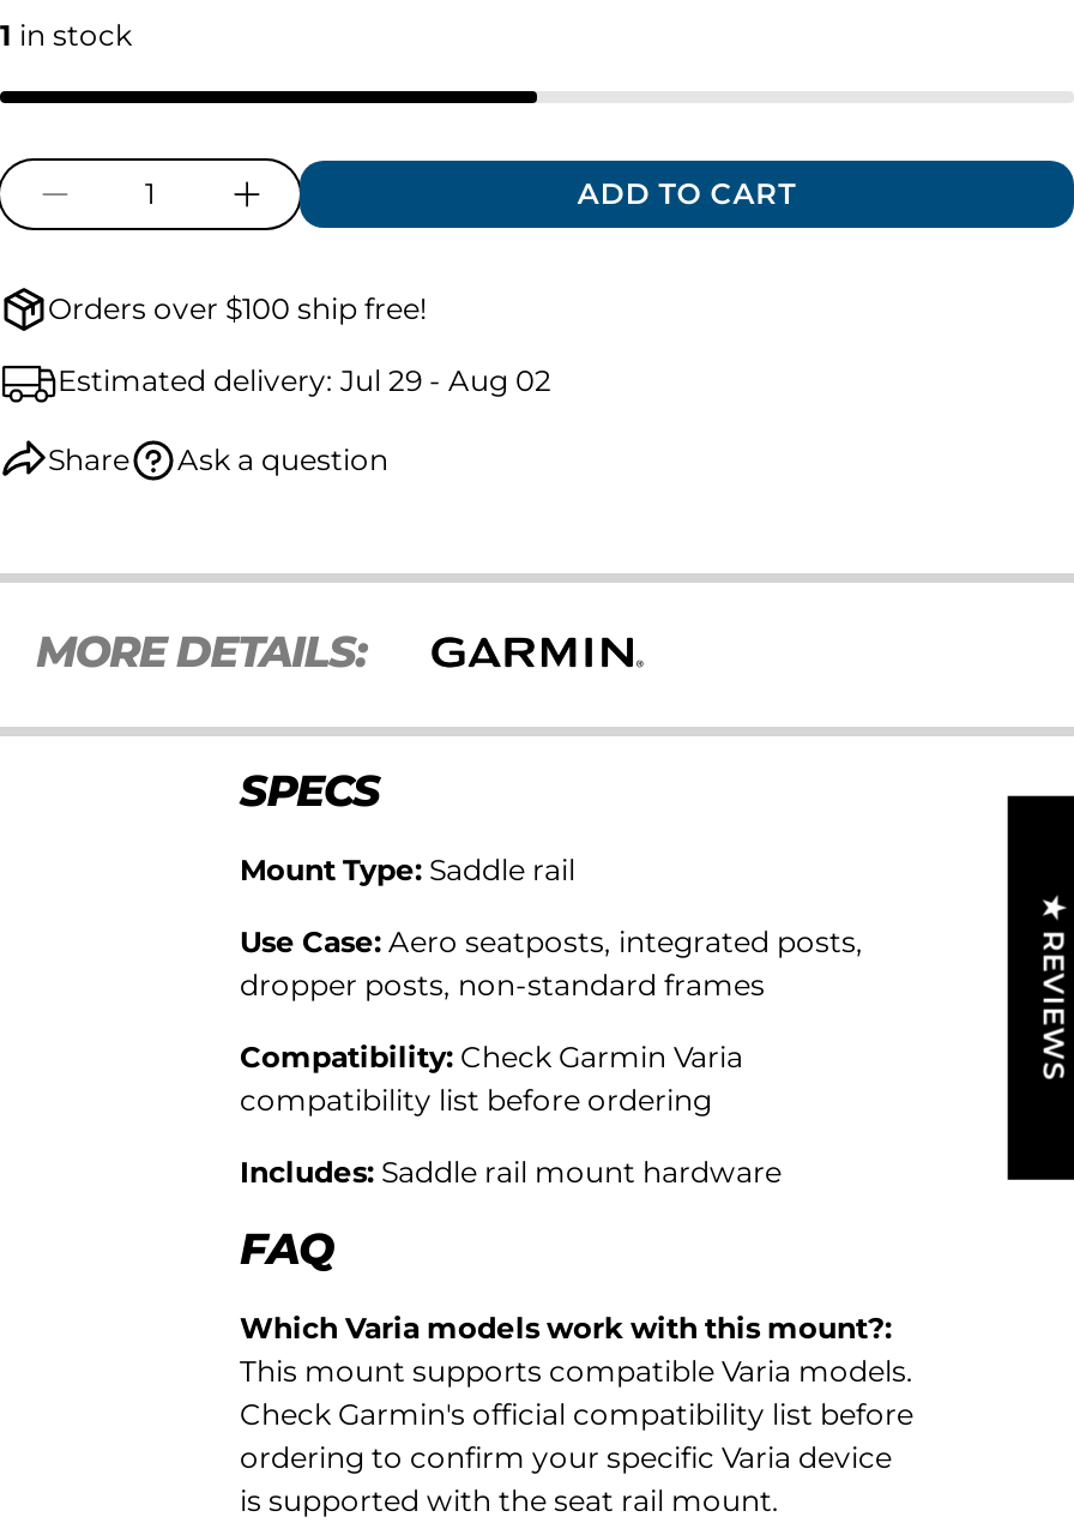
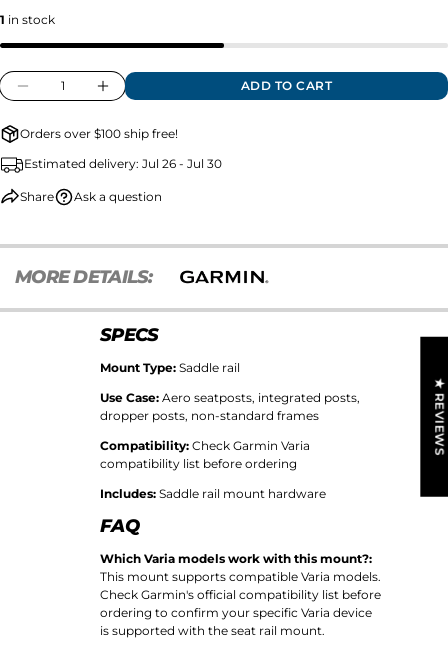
[58,361,551,397] Estimated delivery: Jul 29 - Aug 02 -> [24,156,222,171] Estimated delivery: Jul 26 - Jul 30

